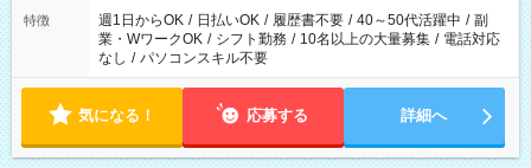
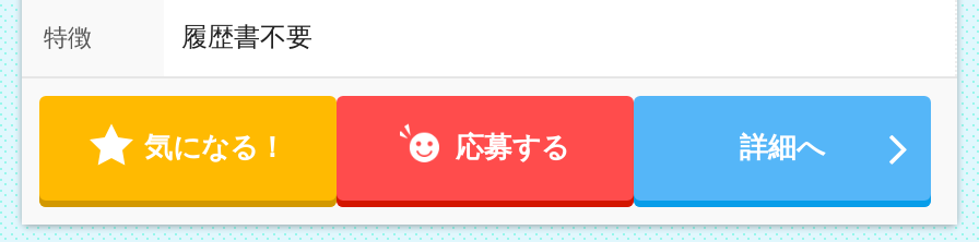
[98,12,500,66] 週1日からOK / 日払いOK / 履歴書不要 / 40～50代活躍中 / 副 | 業・WワークOK / シフト勤務 / 10名以上の大量募集 / 電話対応 | なし / パソコンスキル不要 -> [181,22,312,52] 履歴書不要

